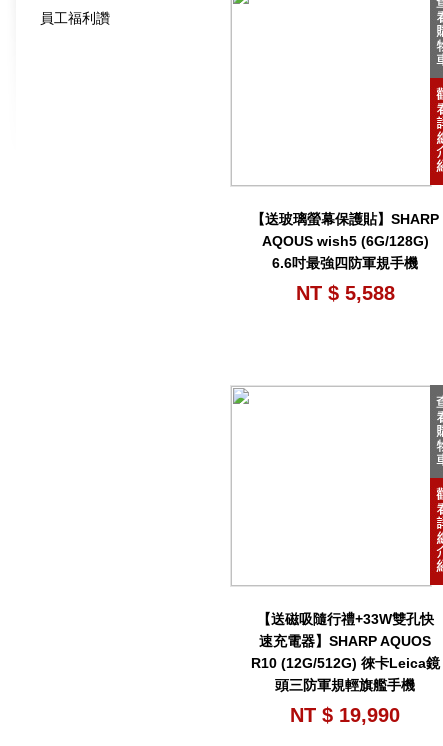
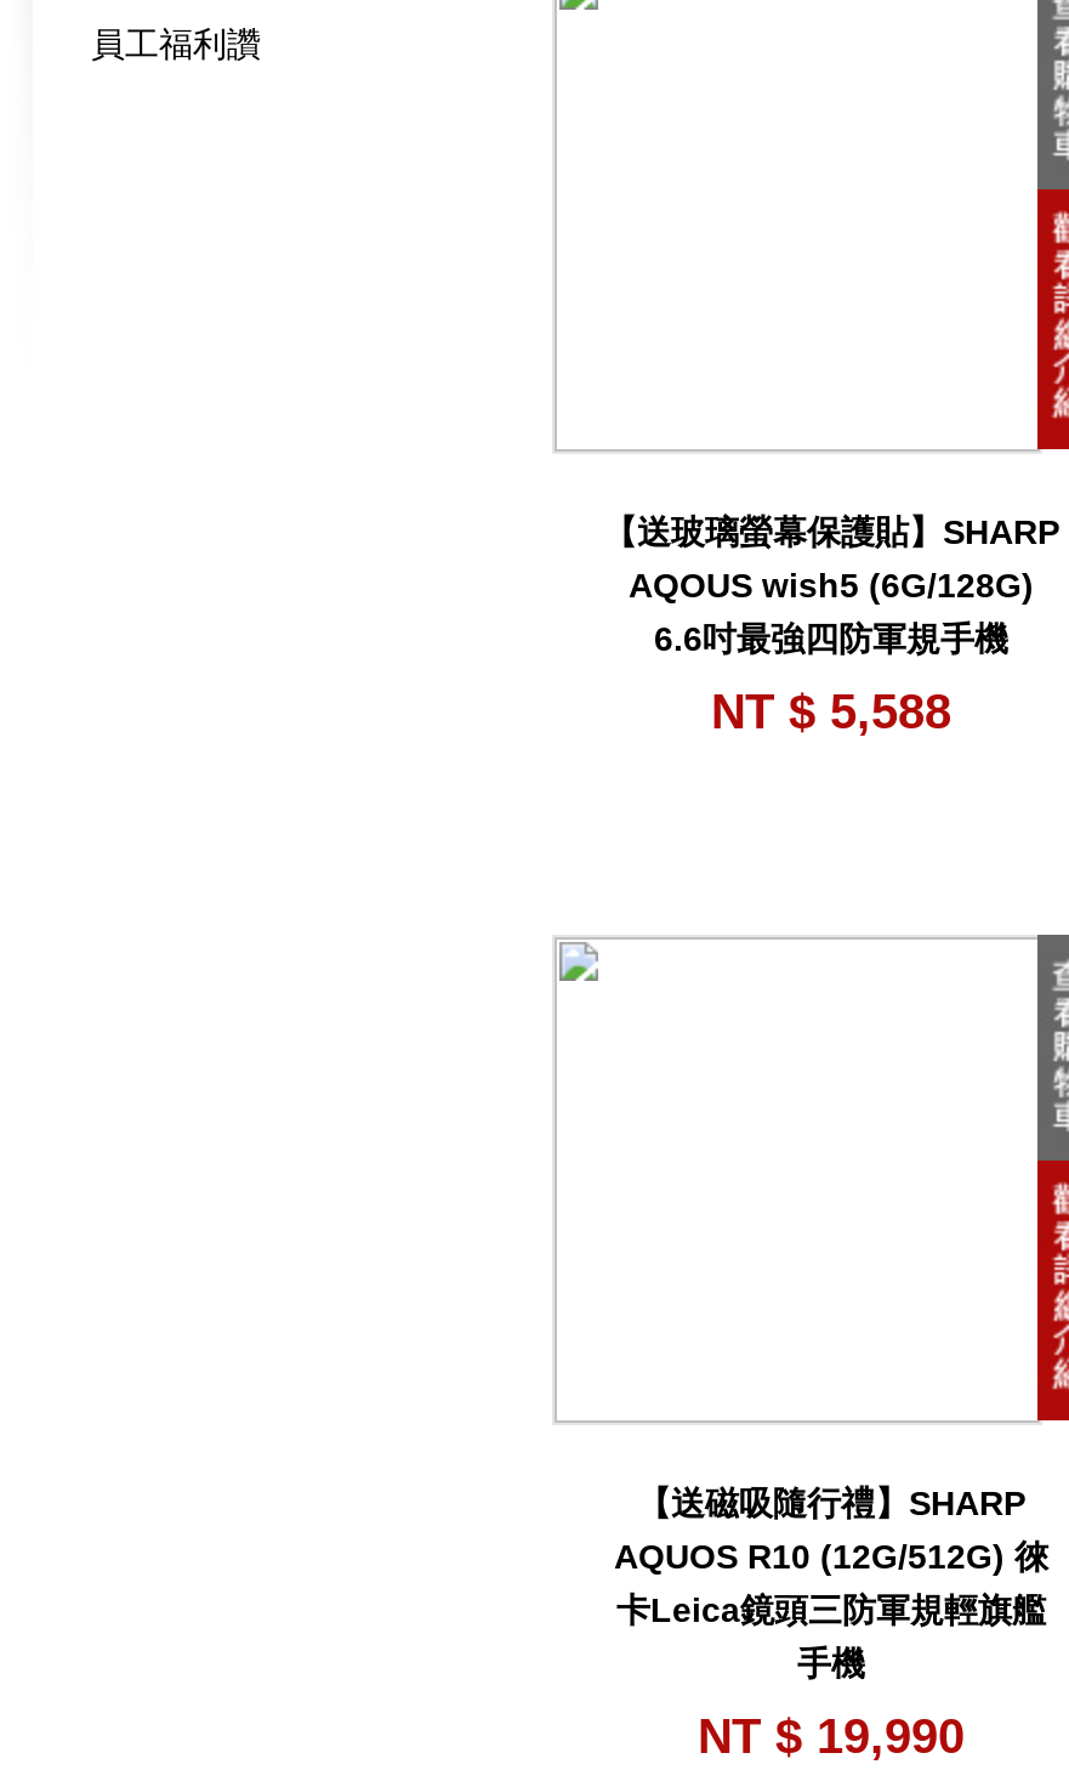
[250,611,439,693] 【送磁吸隨行禮+33W雙孔快 | 速充電器】SHARP AQUOS | R10 (12G/512G) 徠卡Leica鏡 | 頭三防軍規輕旗艦手機 -> [614,1484,1048,1683] 【送磁吸隨行禮】SHARP | AQUOS R10 (12G/512G) 徠 | 卡Leica鏡頭三防軍規輕旗艦 | 手機

